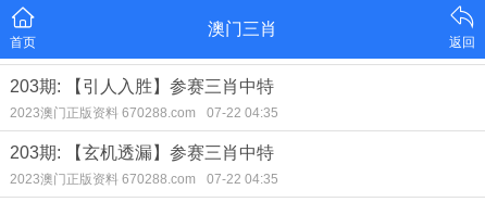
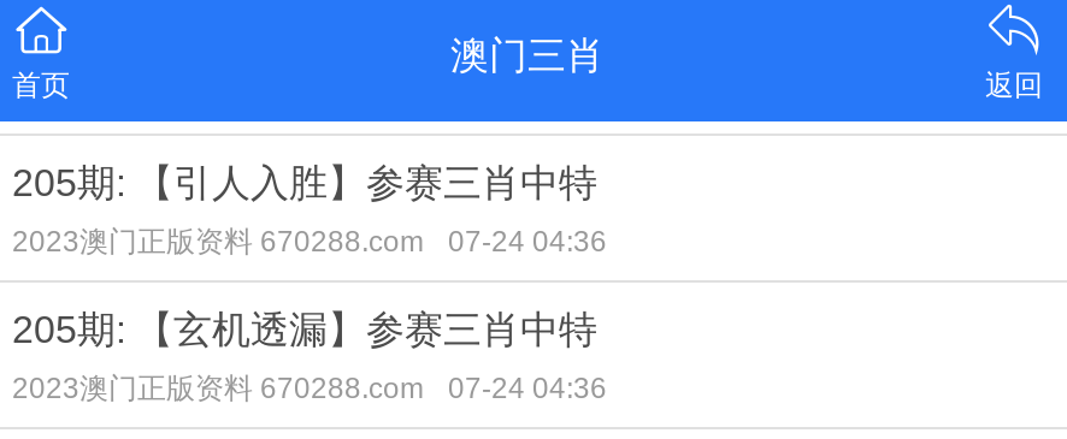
[10,77,274,96] 203期: 【引人入胜】参赛三肖中特 -> [12,162,597,203] 205期: 【引人入胜】参赛三肖中特
[10,105,278,121] 2023澳门正版资料 670288.com 07-22 04:35 -> [12,225,607,259] 2023澳门正版资料 670288.com 07-24 04:36
[10,143,274,162] 203期: 【玄机透漏】参赛三肖中特 -> [12,309,597,350] 205期: 【玄机透漏】参赛三肖中特
[10,172,278,187] 2023澳门正版资料 670288.com 07-22 04:35 -> [12,372,607,405] 2023澳门正版资料 670288.com 07-24 04:36

